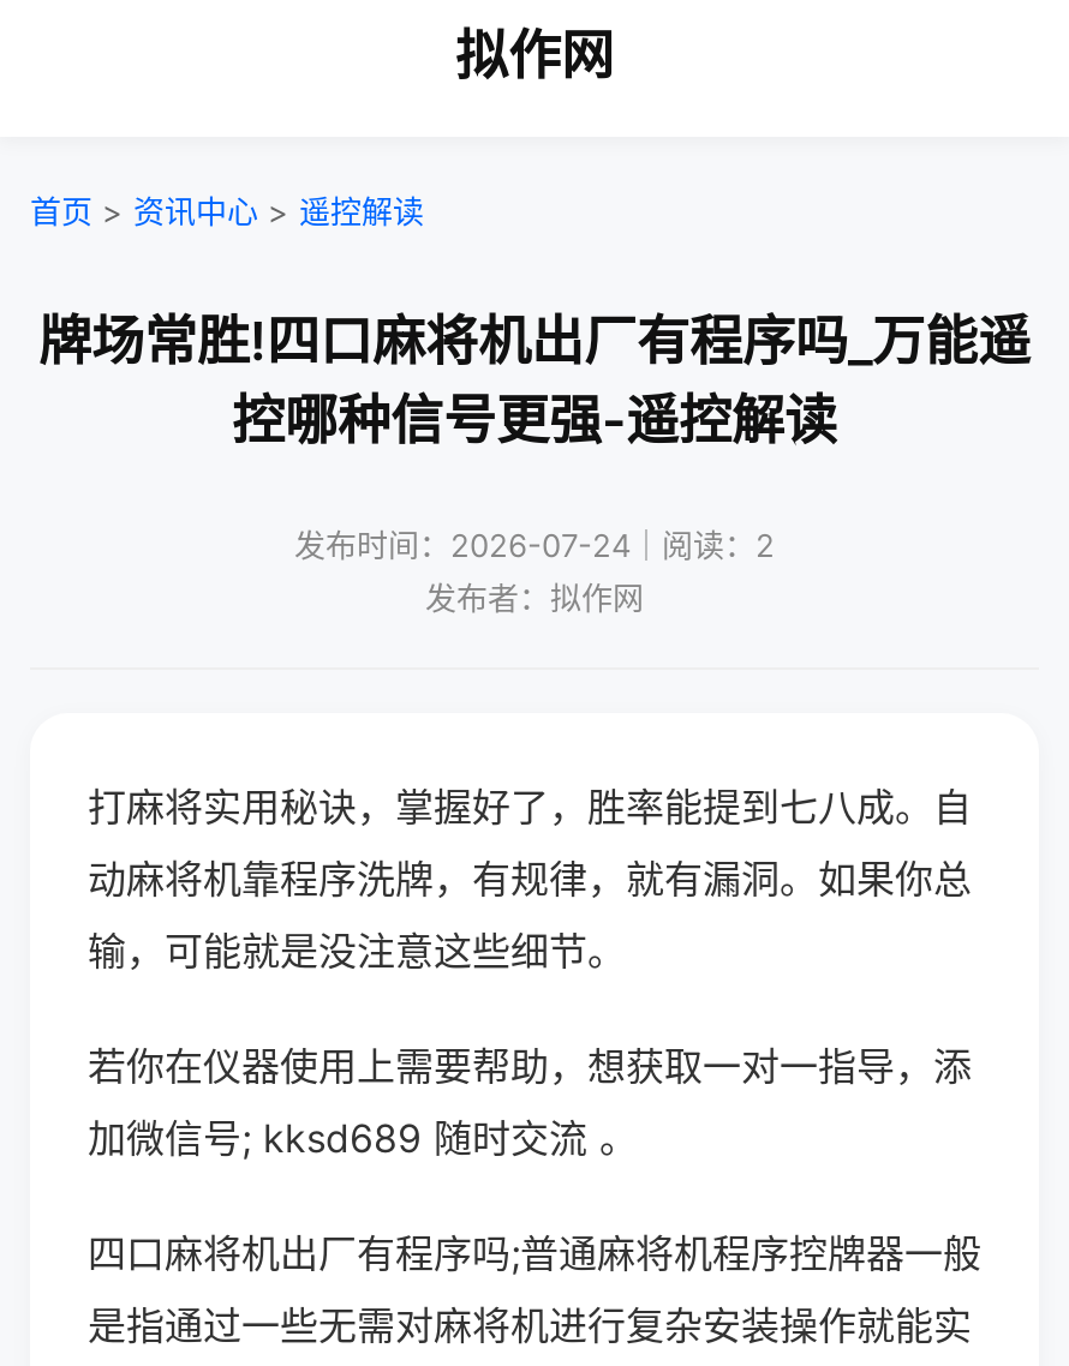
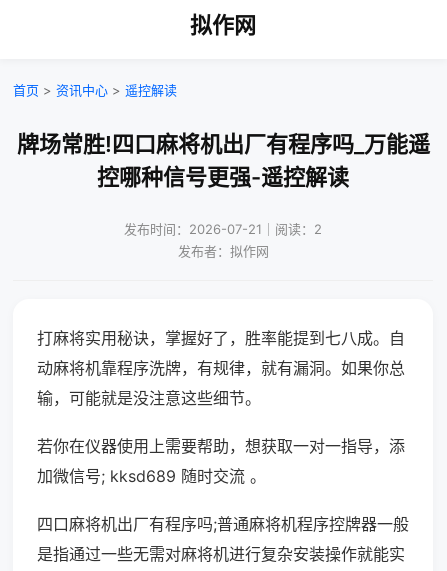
[294,526,775,564] 发布时间：2026-07-24｜阅读：2 -> [124,221,322,237] 发布时间：2026-07-21｜阅读：2

